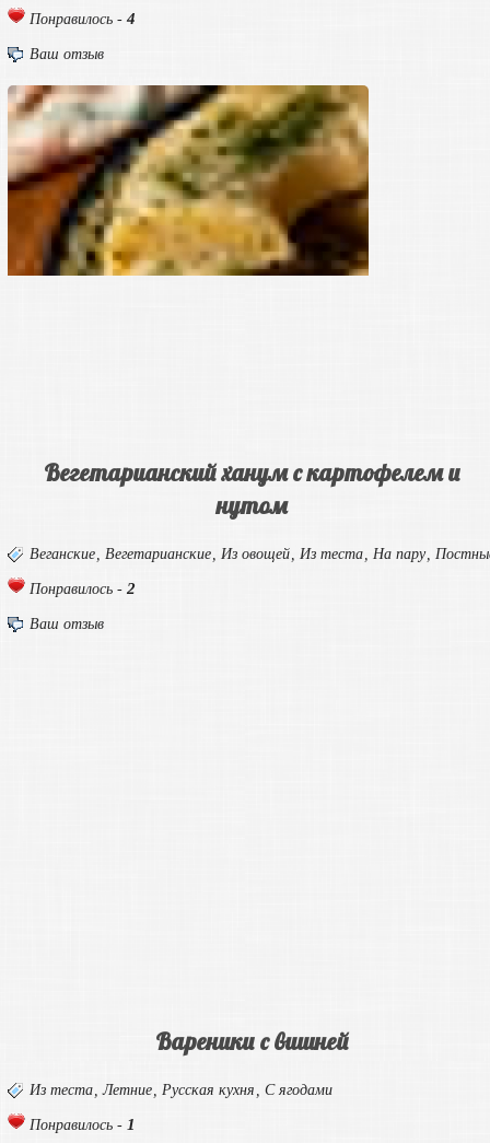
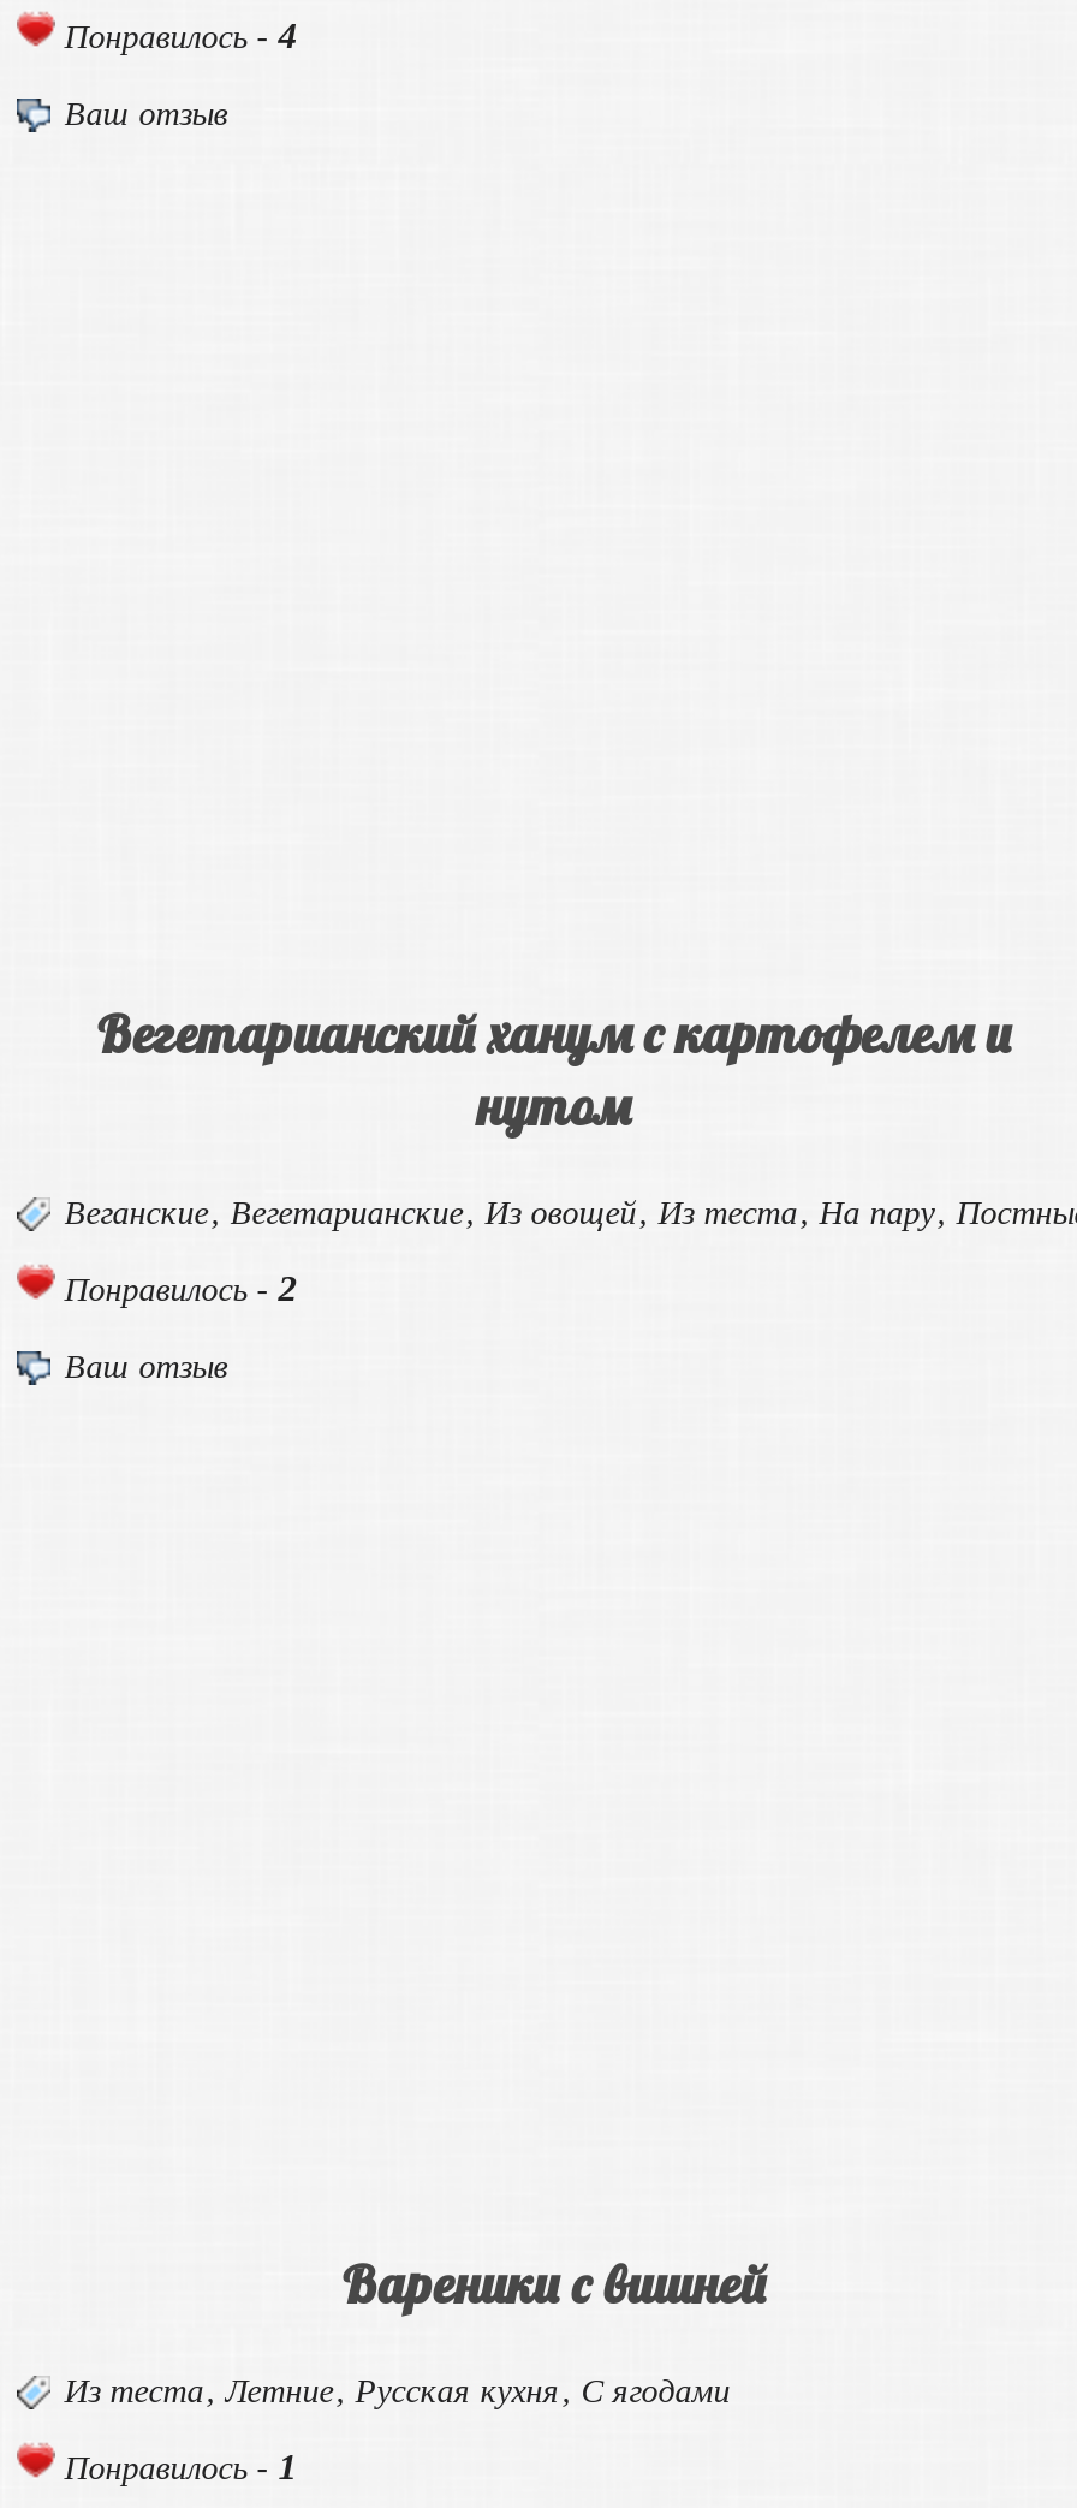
[7,84,370,277] [image] -> none

